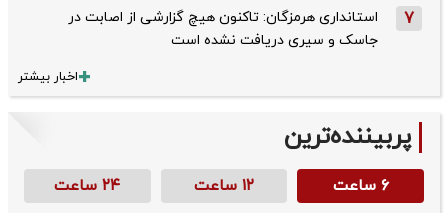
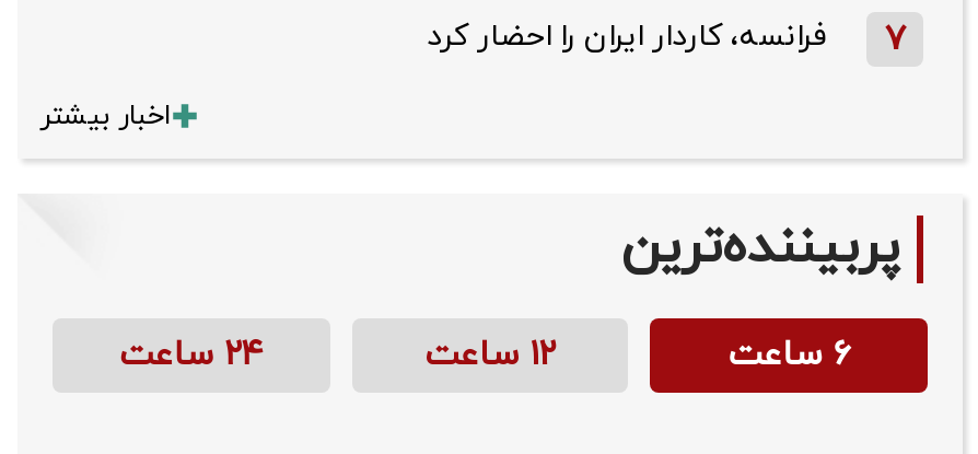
[68,8,378,50] استانداری هرمزگان: تاکنون هیچ گزارشی از اصابت در | جاسک و سیری دریافت نشده است -> [427,16,827,58] فرانسه، کاردار ایران را احضار کرد

